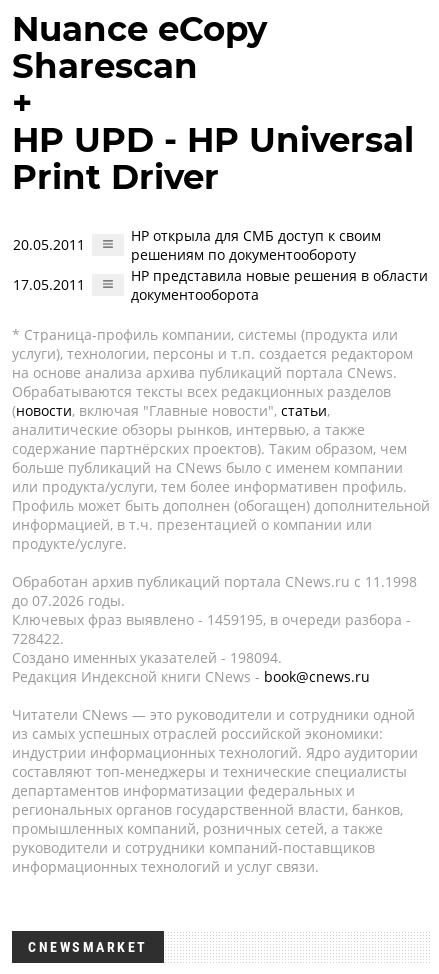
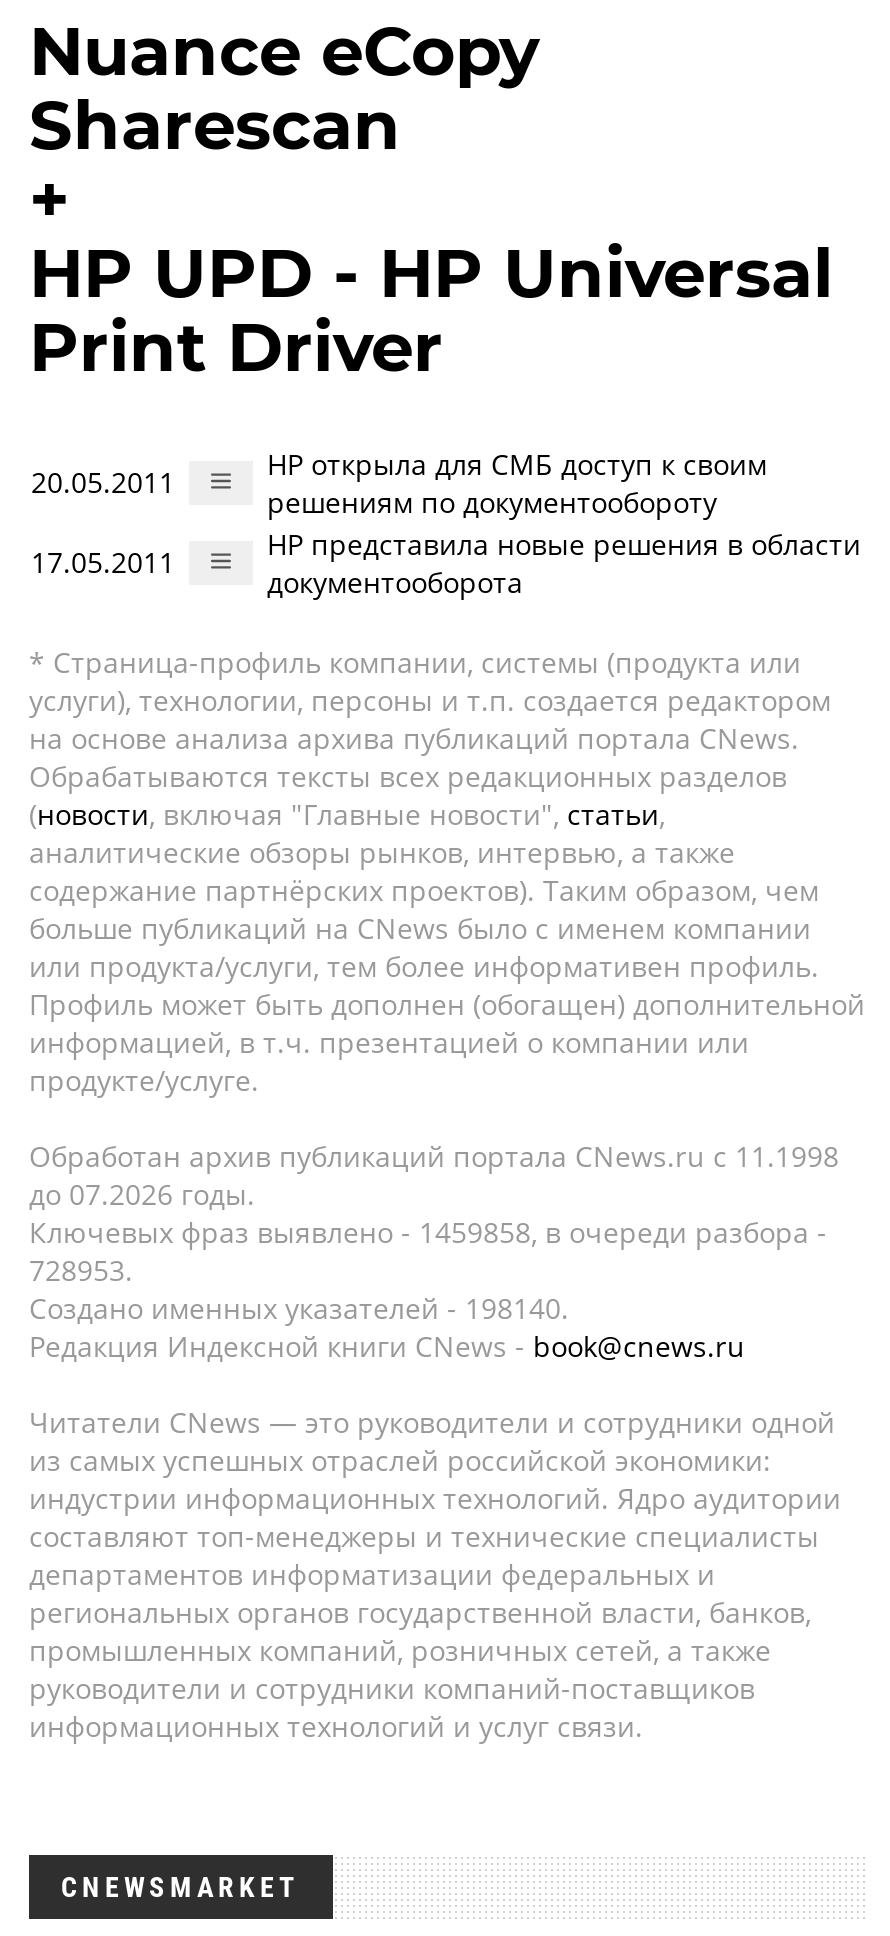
[12,610,411,629] Ключевых фраз выявлено - 1459195, в очереди разбора - -> [29,1213,827,1251] Ключевых фраз выявлено - 1459858, в очереди разбора -
[12,629,64,648] 728422. -> [29,1251,133,1289] 728953.
[12,648,282,667] Создано именных указателей - 198094. -> [29,1289,569,1327] Создано именных указателей - 198140.

